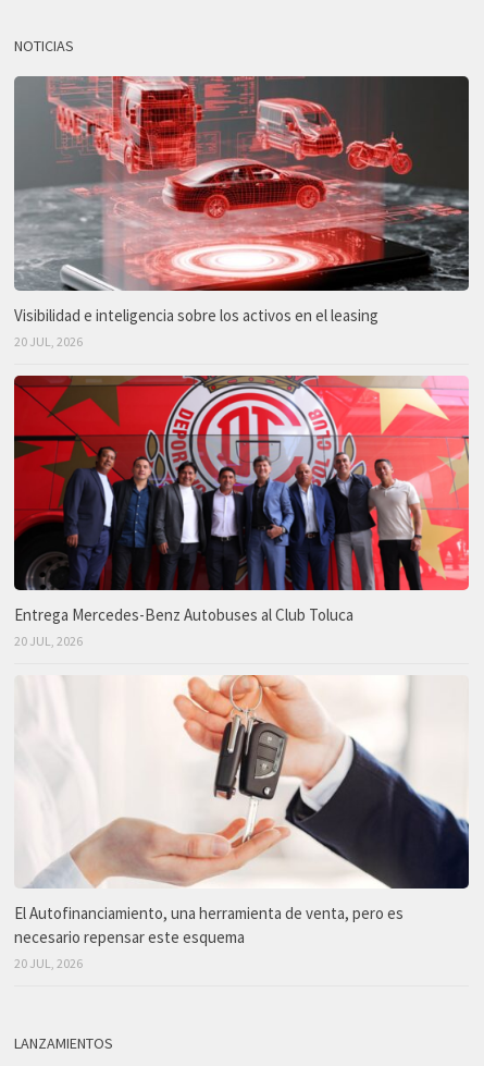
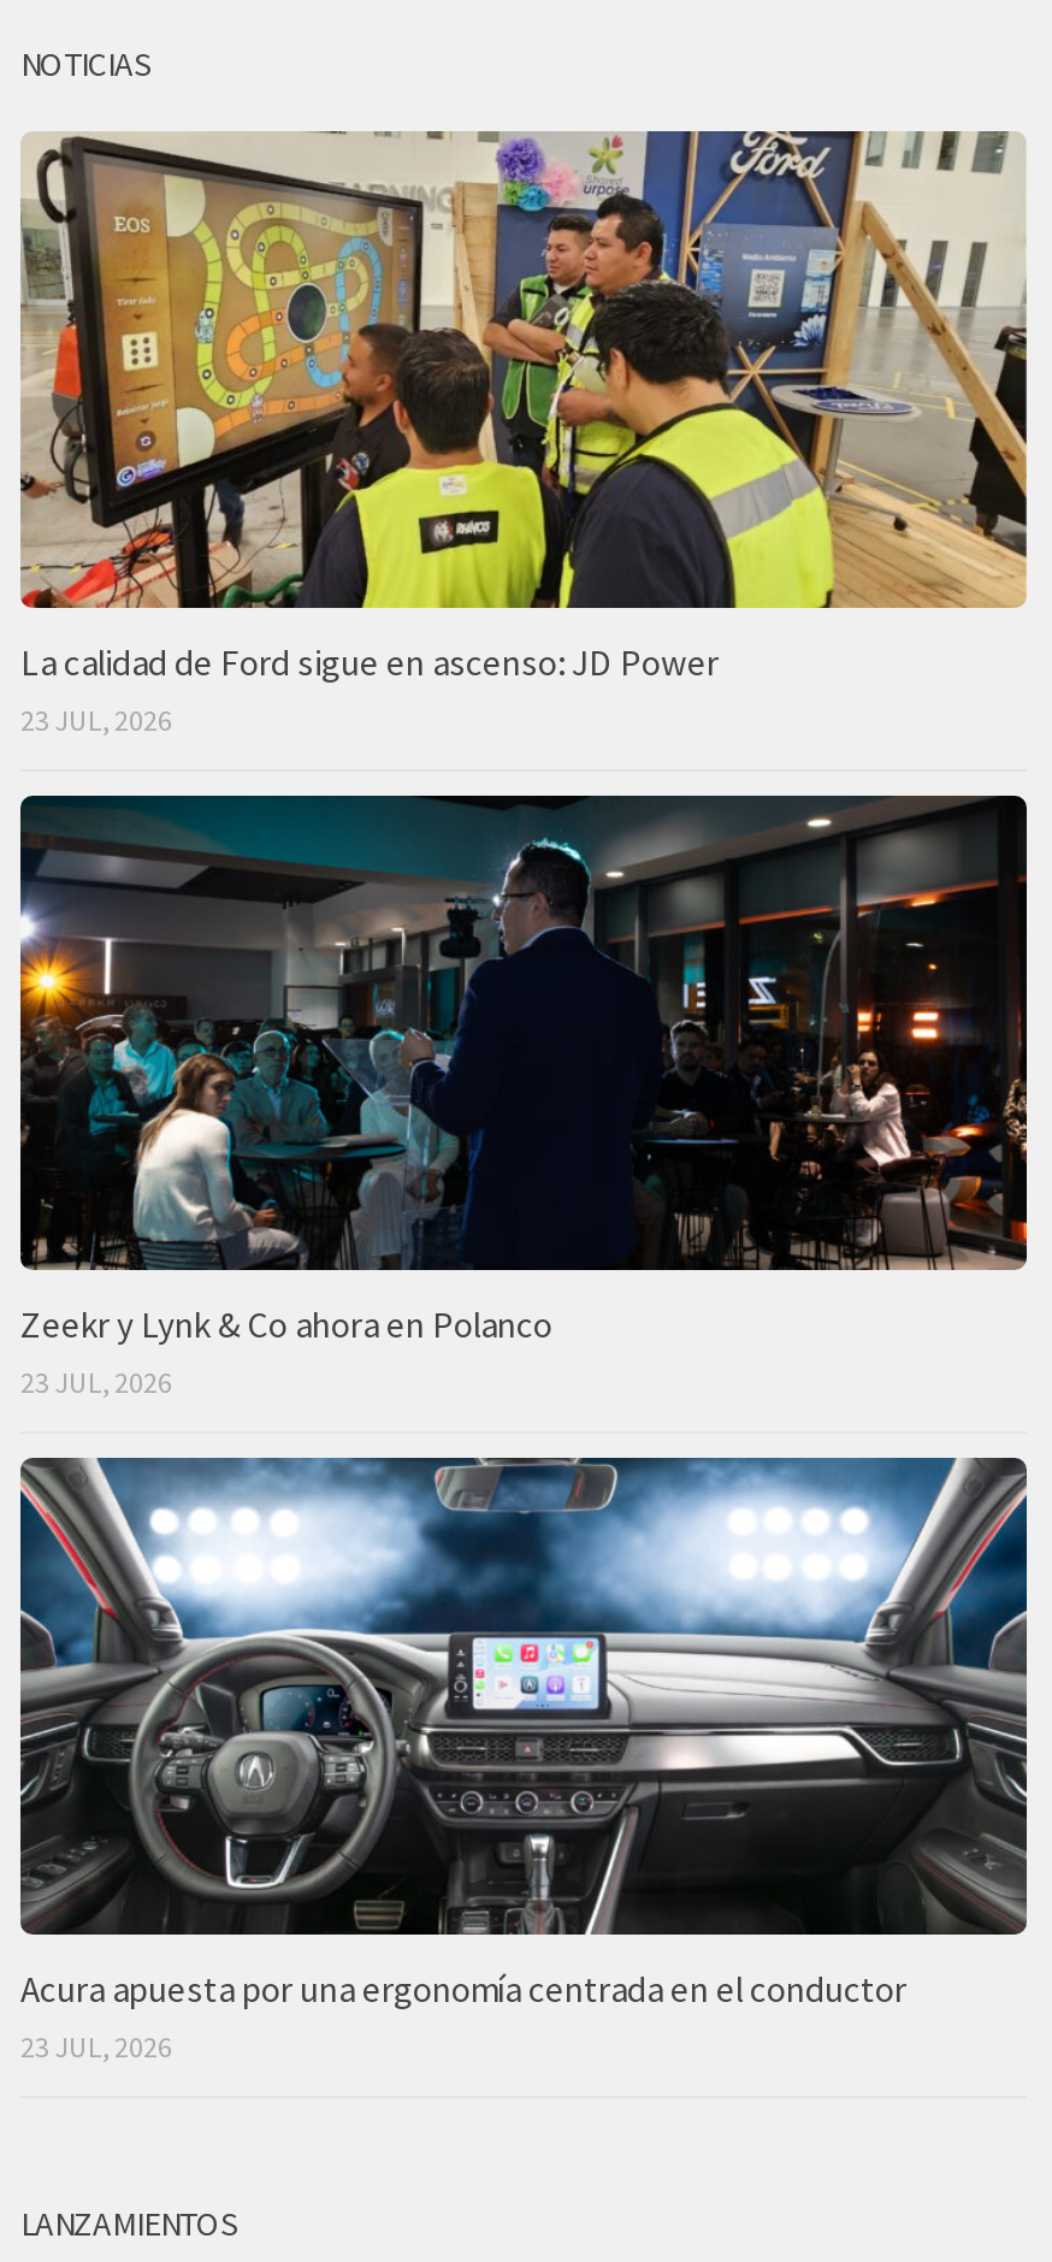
[14,75,470,349] [image] | Visibilidad e inteligencia sobre los activos en el leasing | 20 JUL, 2026 -> [20,130,1029,737] [image] | La calidad de Ford sigue en ascenso: JD Power | 23 JUL, 2026
[13,375,470,648] [image] | Entrega Mercedes-Benz Autobuses al Club Toluca | 20 JUL, 2026 -> [18,792,1029,1400] [image] | Zeekr y Lynk & Co ahora en Polanco | 23 JUL, 2026
[14,674,469,972] [image] | El Autofinanciamiento, una herramienta de venta, pero es | necesario repensar este esquema | 20 JUL, 2026 -> [18,1454,1029,2063] [image] | Acura apuesta por una ergonomía centrada en el conductor | 23 JUL, 2026

